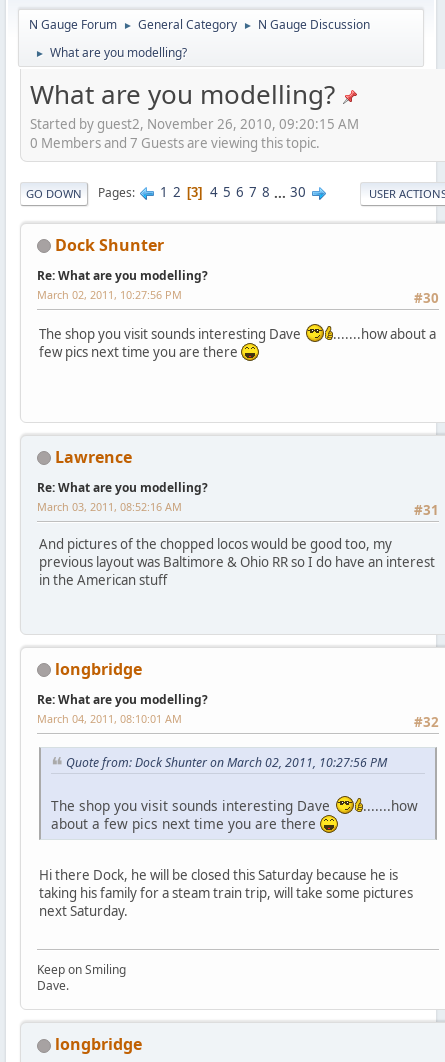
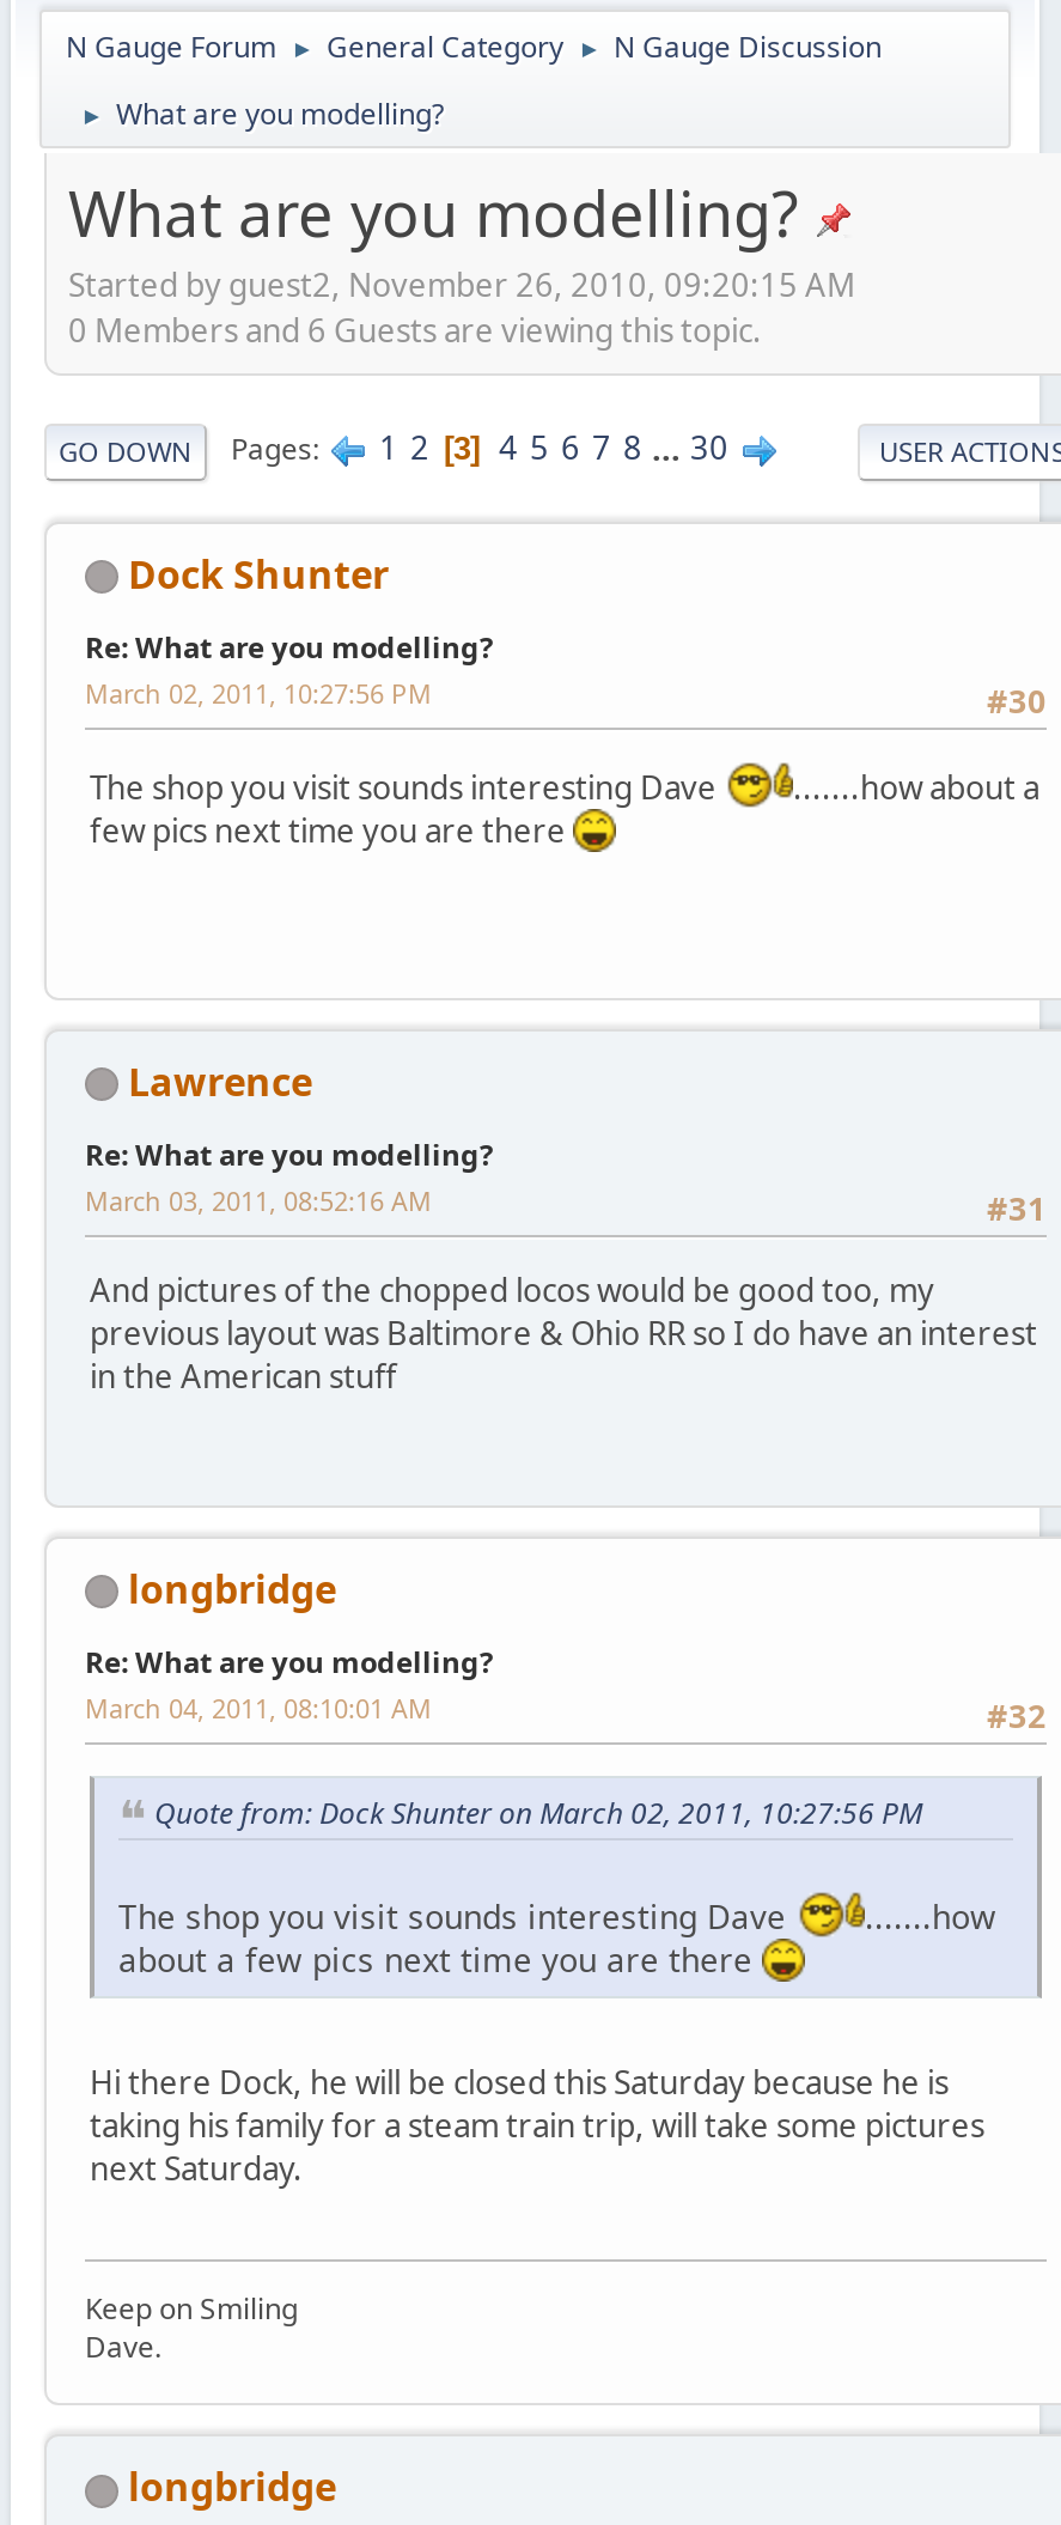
[30,133,320,151] 0 Members and 7 Guests are viewing this topic. -> [68,308,762,351] 0 Members and 6 Guests are viewing this topic.

